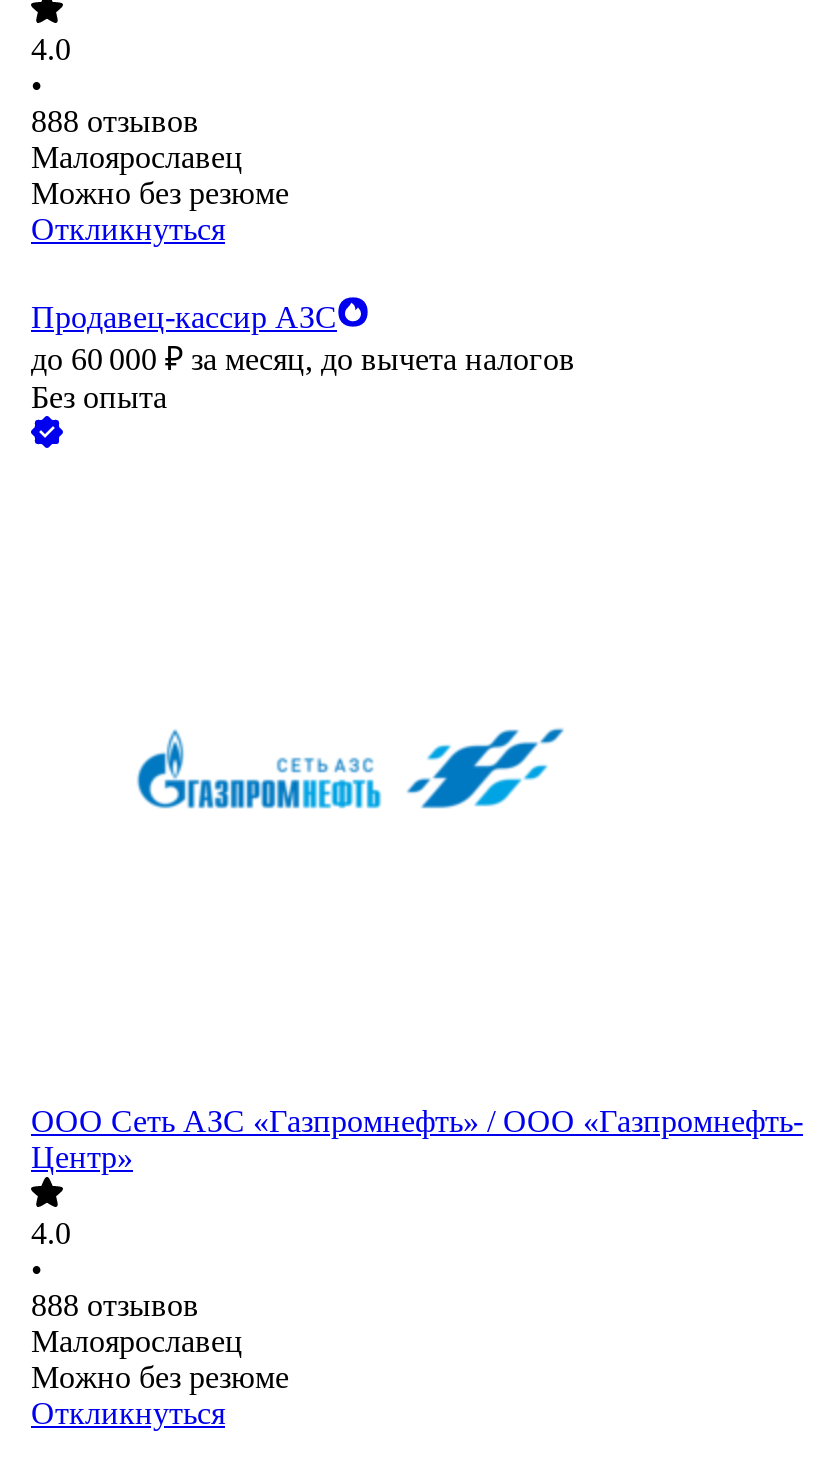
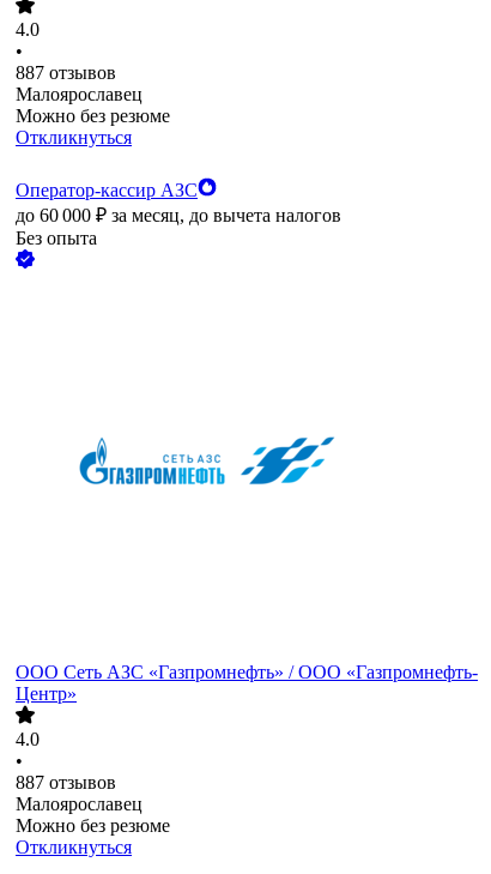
[31,105,199,139] 888 отзывов -> [16,63,116,83] 887 отзывов
[31,301,337,335] Продавец-кассир АЗС -> [16,180,198,201] Оператор-кассир АЗС
[31,1289,199,1323] 888 отзывов -> [16,772,116,793] 887 отзывов

